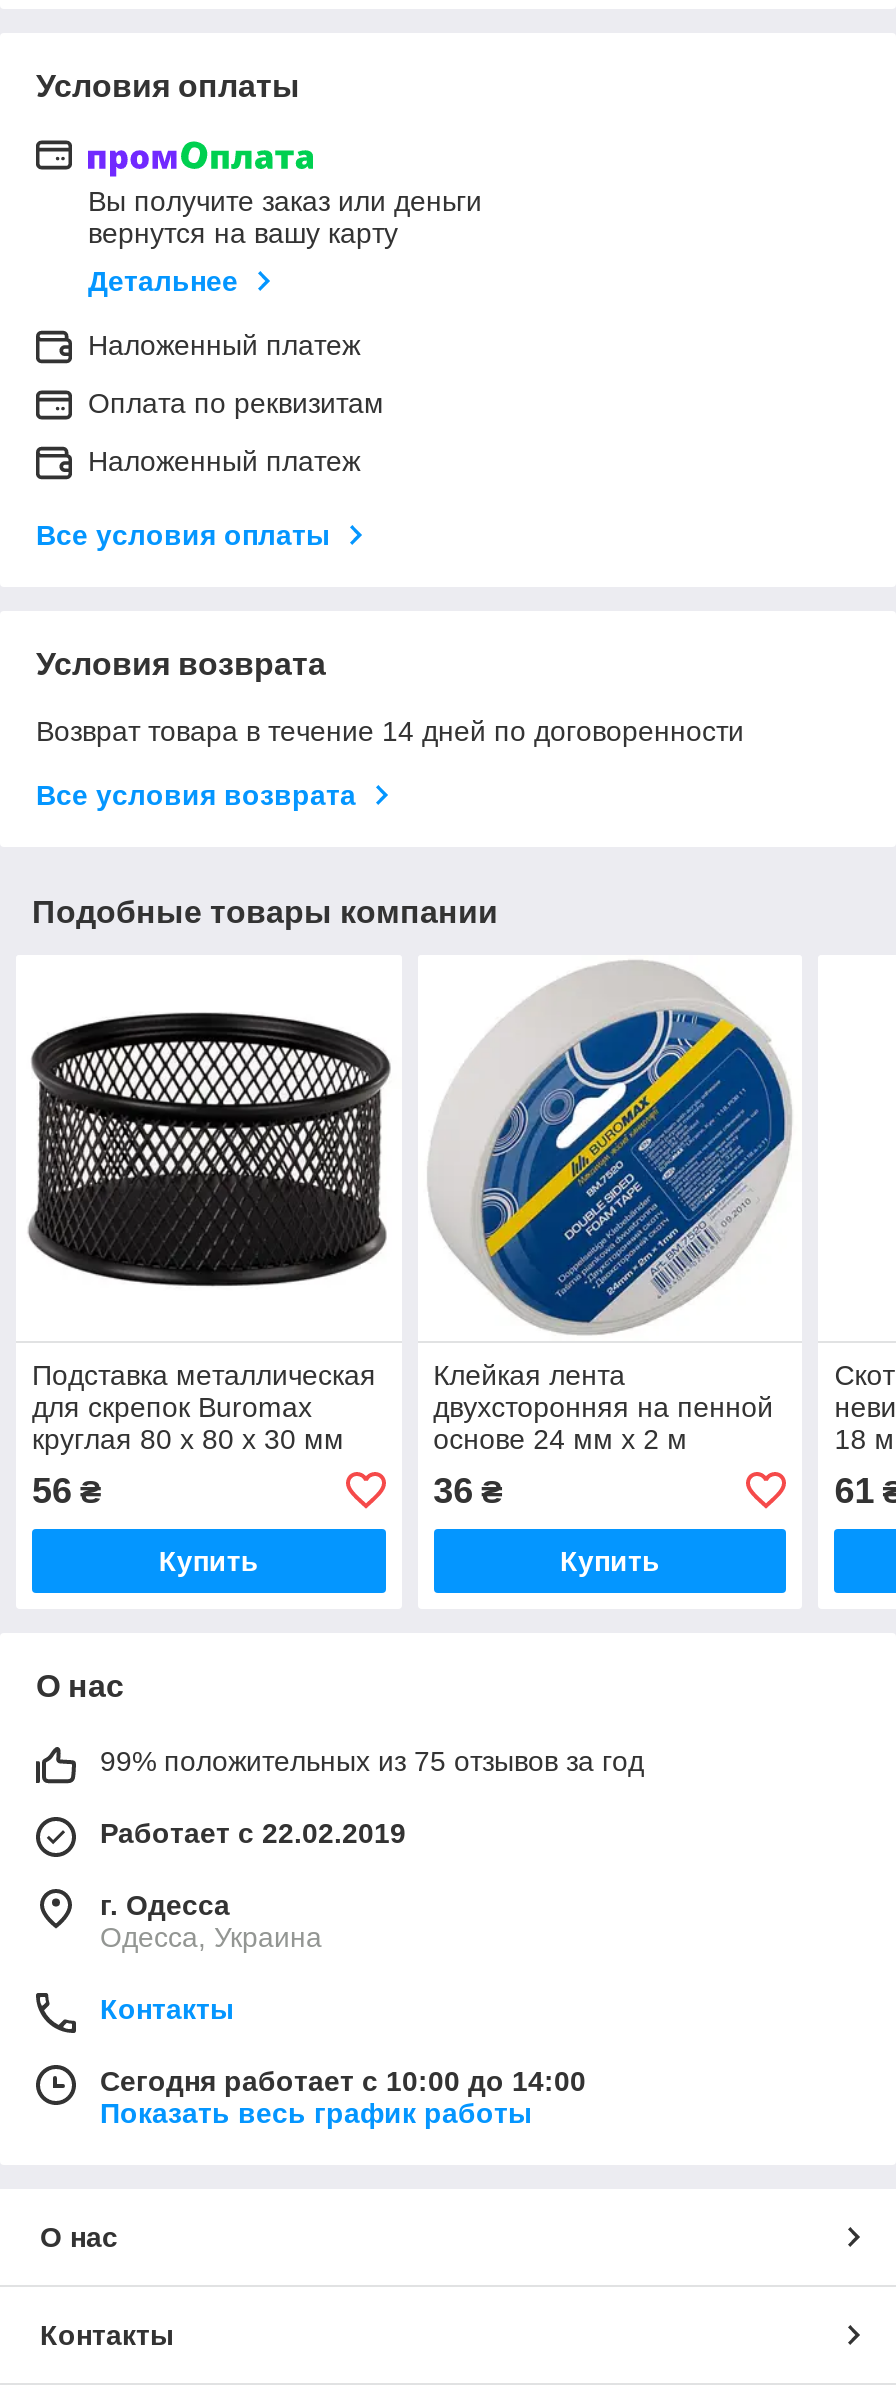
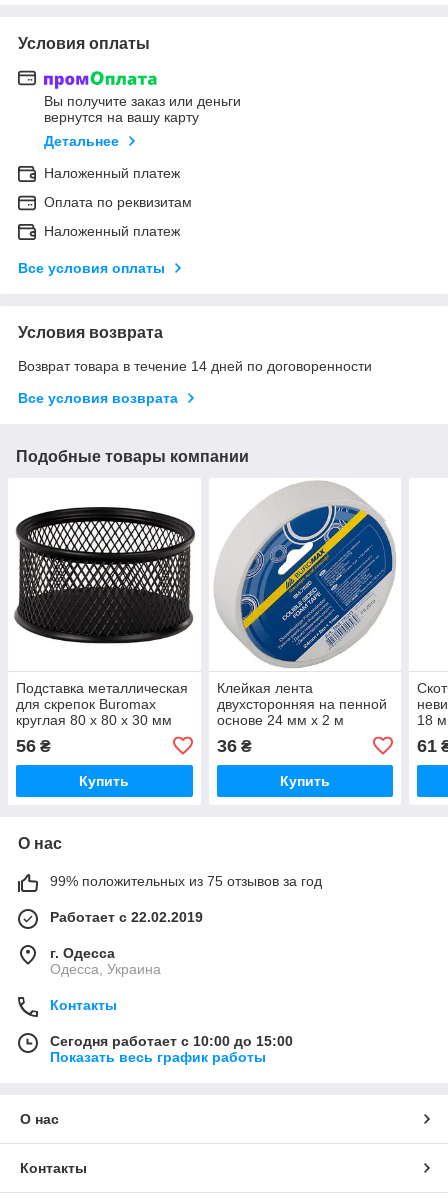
[100,2065,586,2097] Сегодня работает с 10:00 до 14:00 -> [50,1033,293,1049] Сегодня работает с 10:00 до 15:00

